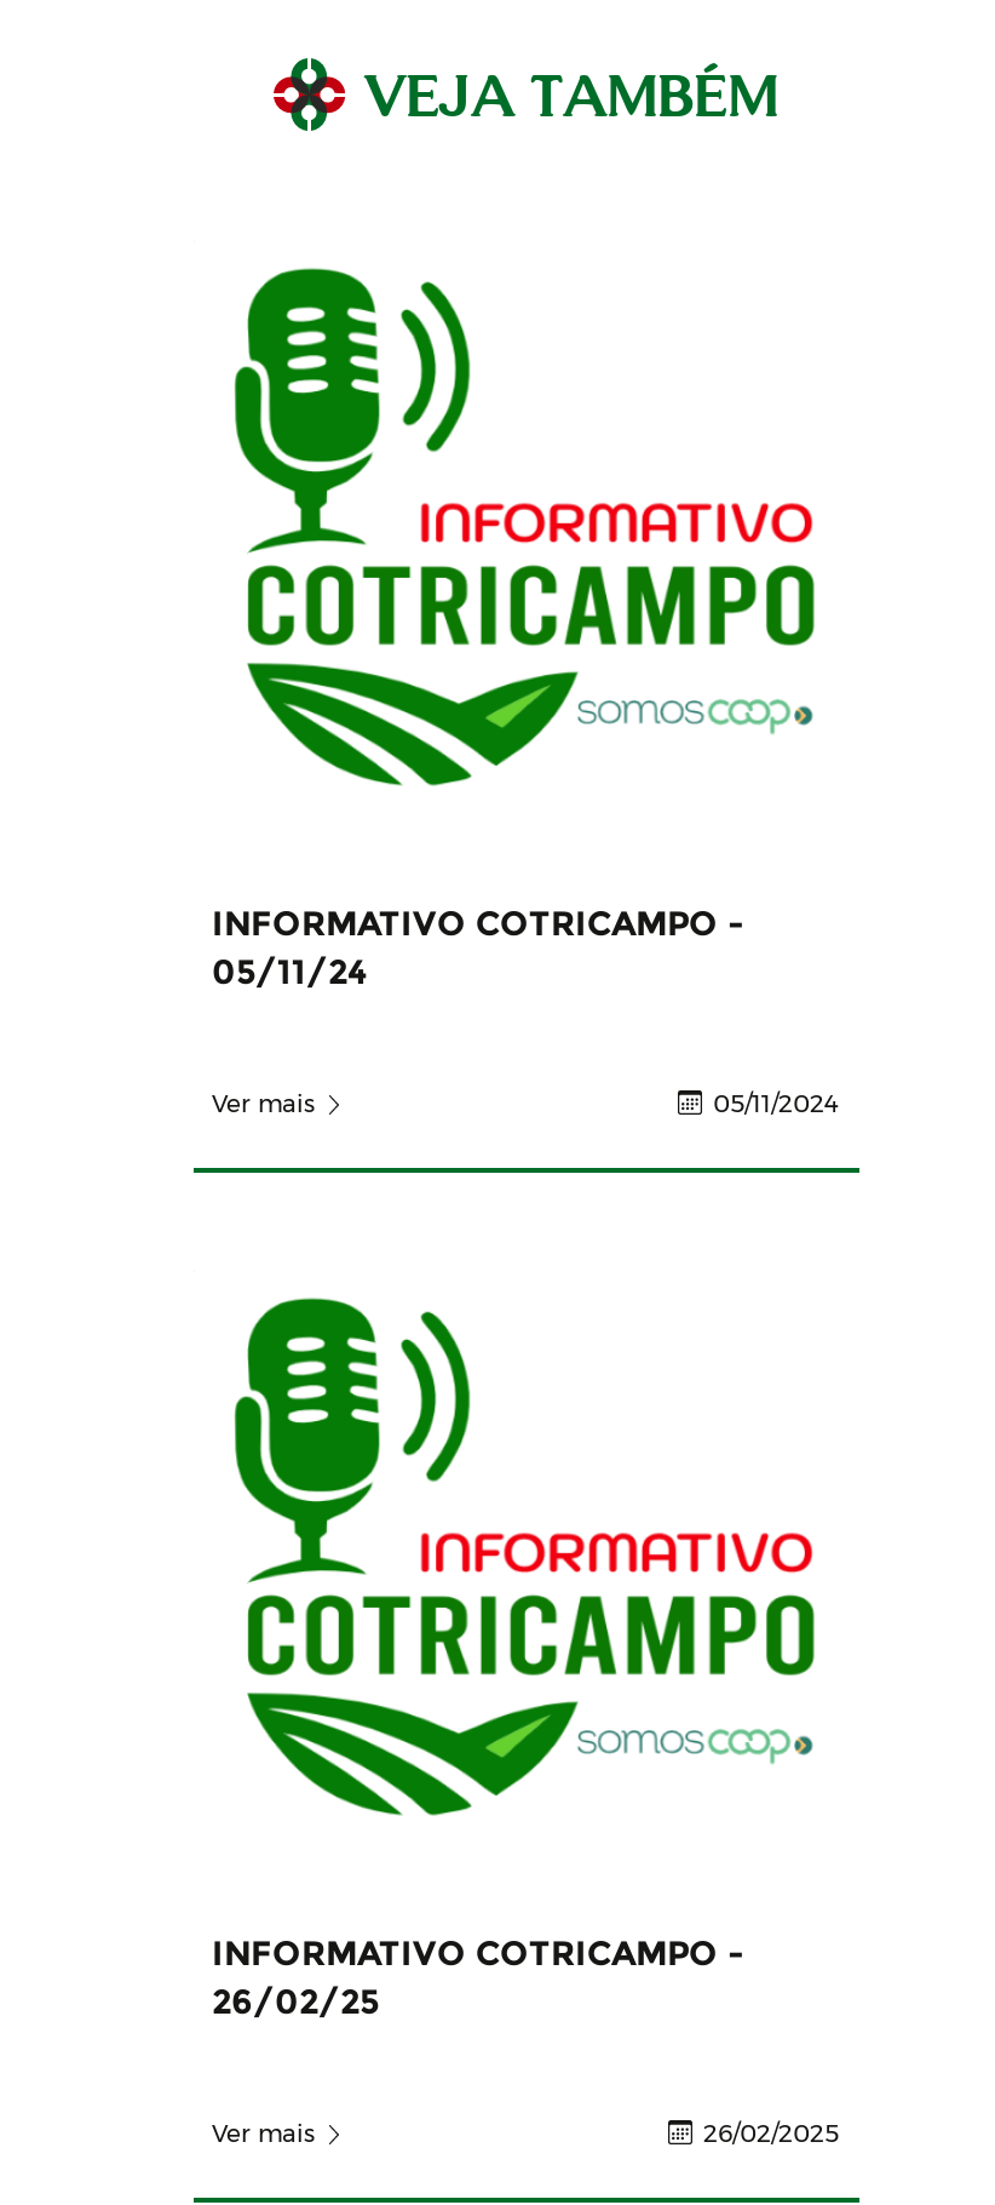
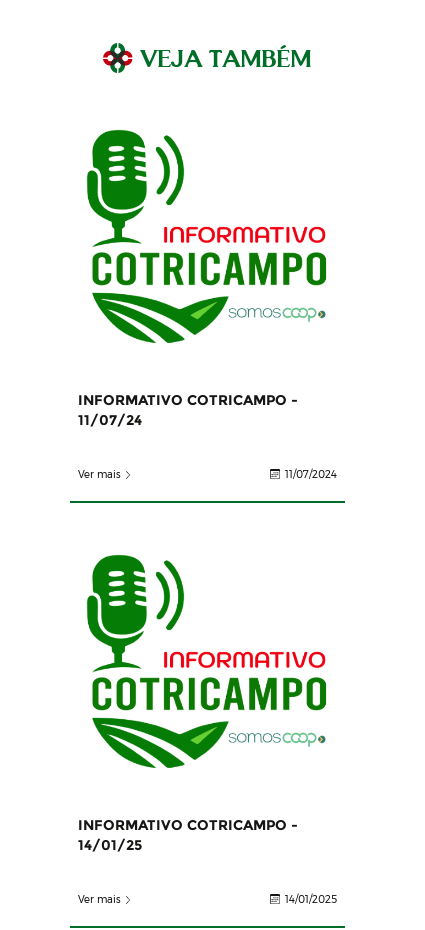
[212,951,367,994] 05/11/24 -> [77,411,141,429] 11/07/24
[713,1089,839,1120] 05/11/2024 -> [284,468,336,481] 11/07/2024
[212,1981,379,2024] 26/02/25 -> [77,836,141,854] 14/01/25
[703,2119,839,2150] 26/02/2025 -> [284,893,336,906] 14/01/2025

